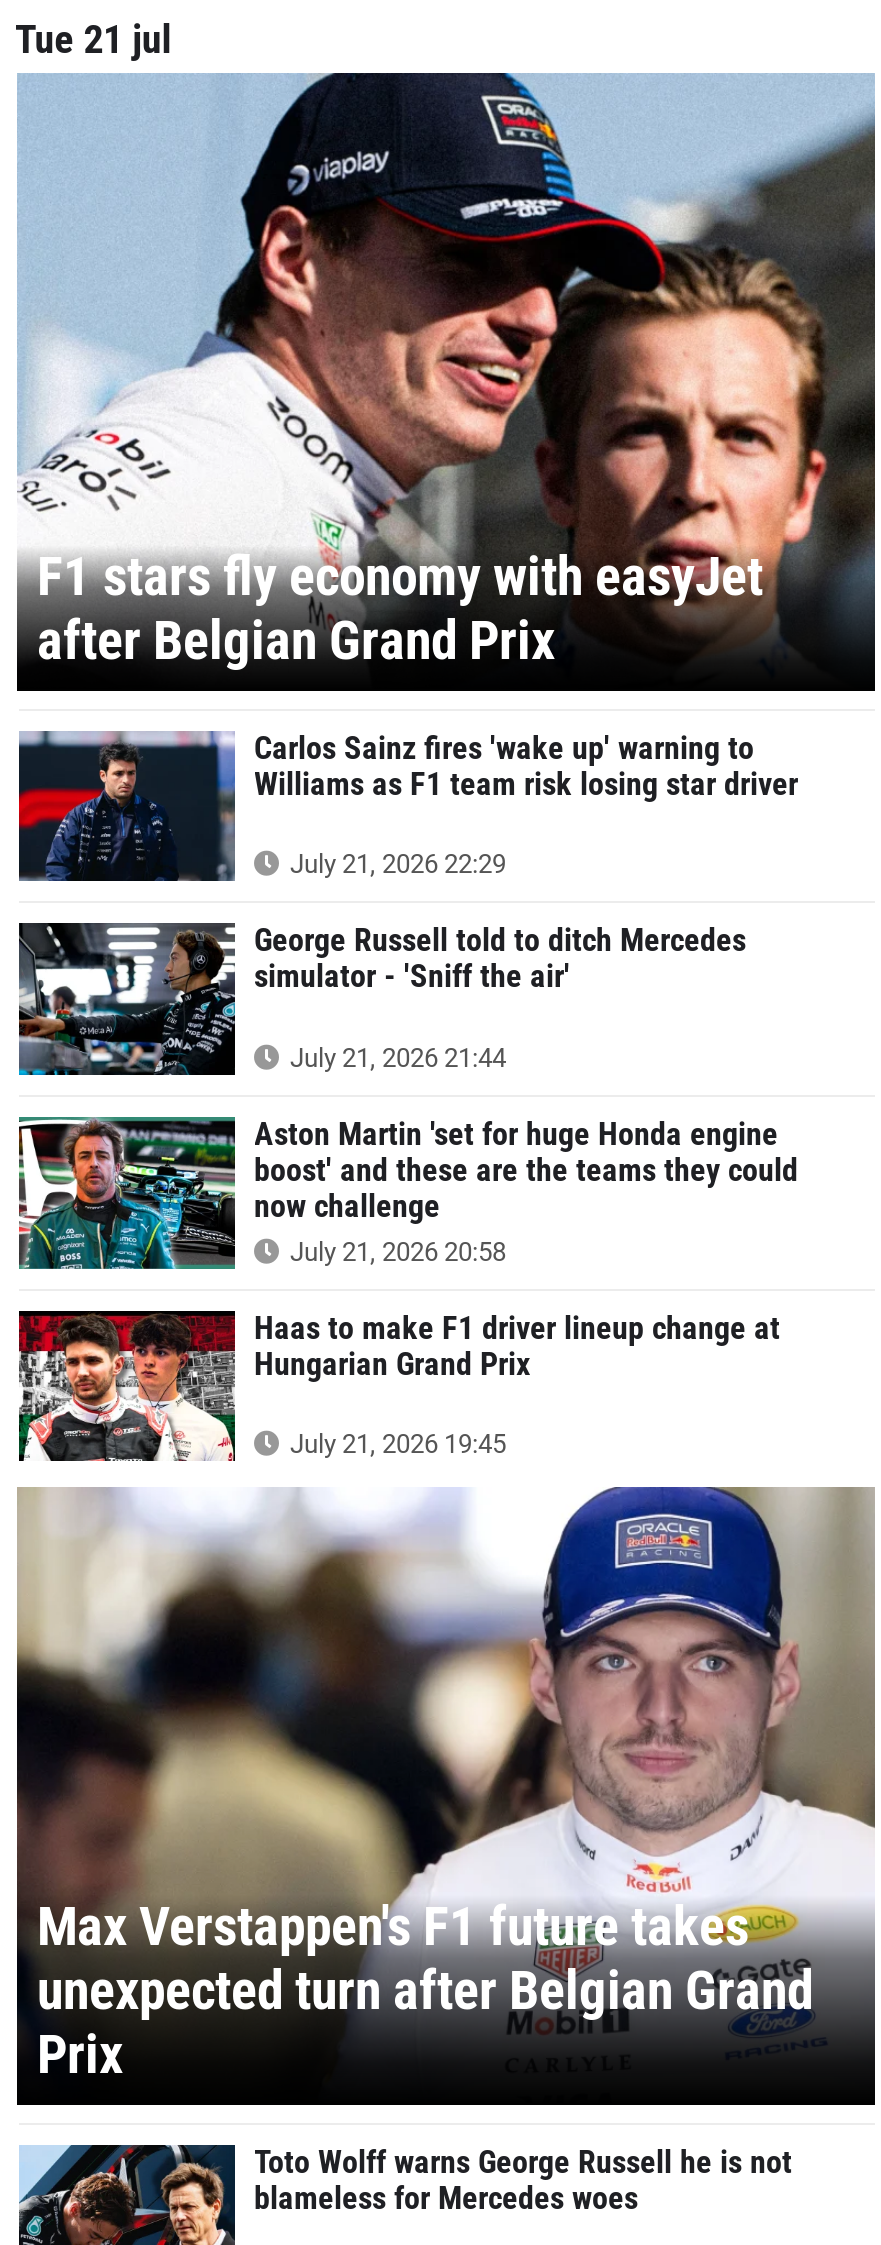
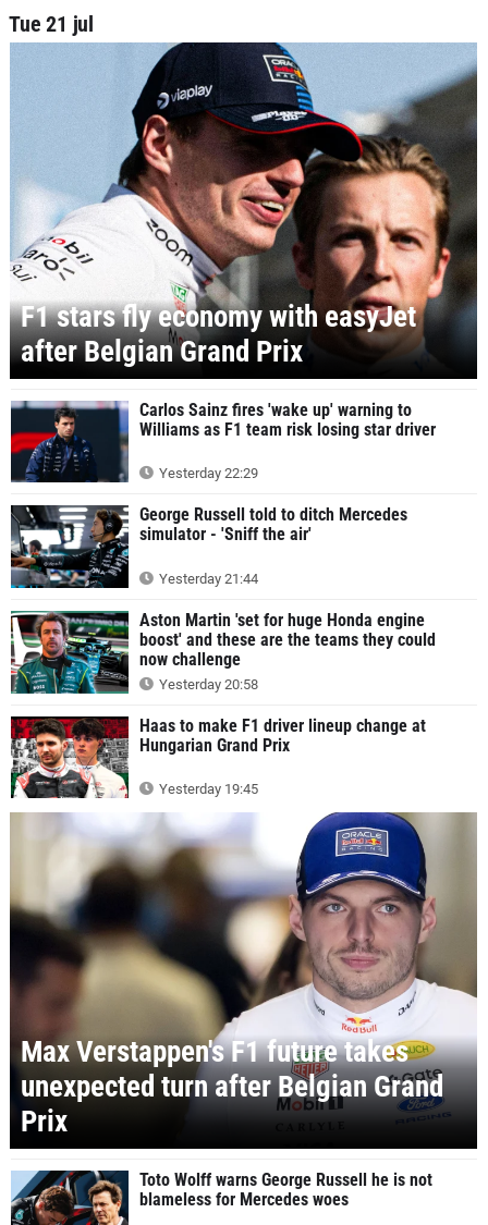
[284,850,506,880] July 21, 2026 22:29 -> [155,465,258,482] Yesterday 22:29
[284,1043,506,1073] July 21, 2026 21:44 -> [155,571,258,587] Yesterday 21:44
[284,1236,506,1266] July 21, 2026 20:58 -> [155,676,258,692] Yesterday 20:58
[284,1430,506,1460] July 21, 2026 19:45 -> [155,781,258,797] Yesterday 19:45

